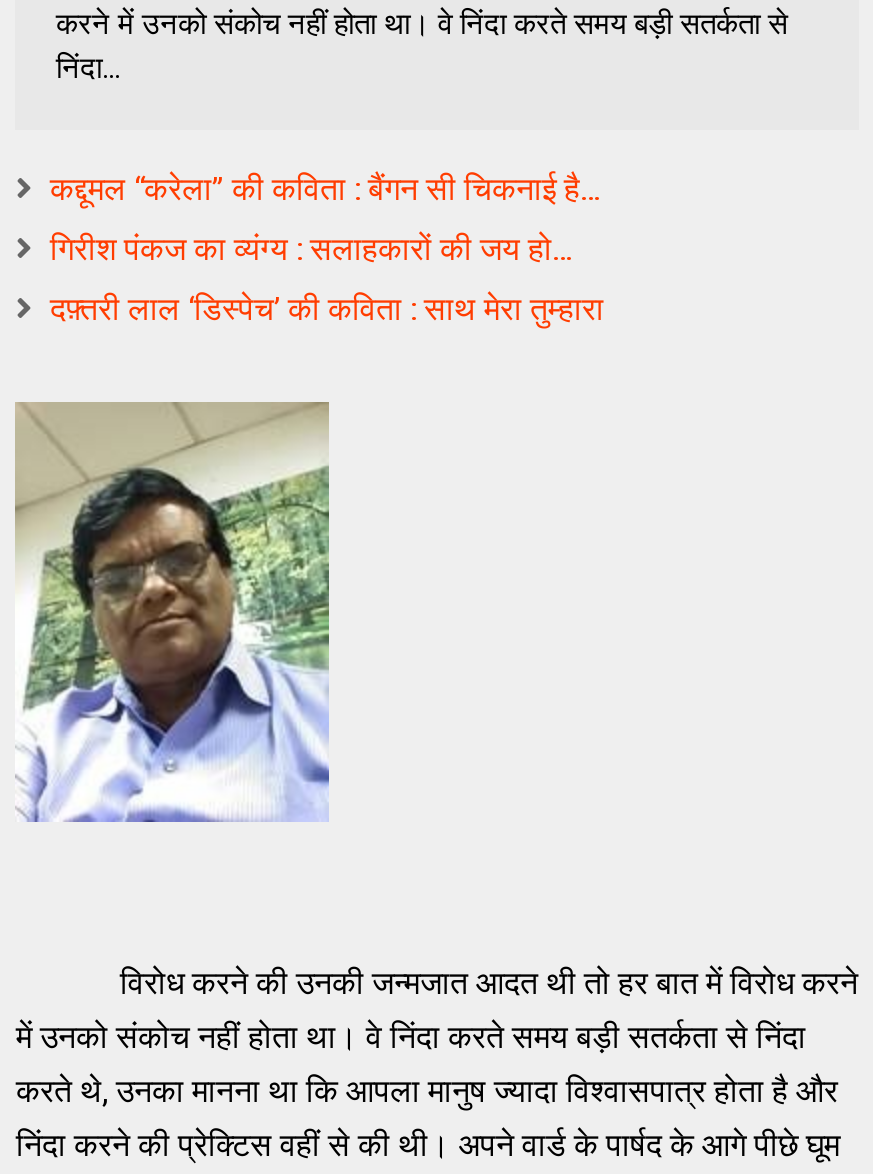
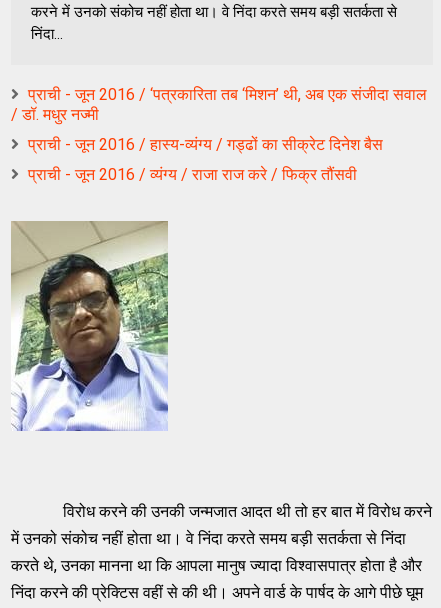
[50,170,600,208] कद्दूमल “करेला” की कविता : बैंगन सी चिकनाई है… -> [11,85,427,124] प्राची - जून 2016 / ‘पत्रकारिता तब ‘मिशन’ थी, अब एक संजीदा सवाल | / डॉ. मधुर नज्मी
[50,230,572,268] गिरीश पंकज का व्यंग्य : सलाहकारों की जय हो… -> [28,135,383,154] प्राची - जून 2016 / हास्य-व्यंग्य / गड्ढों का सीक्रेट दिनेश बैस
[50,290,604,328] दफ़्तरी लाल ‘डिस्पेच’ की कविता : साथ मेरा तुम्हारा -> [28,165,357,184] प्राची - जून 2016 / व्यंग्य / राजा राज करे / फिक्र तौंसवी

